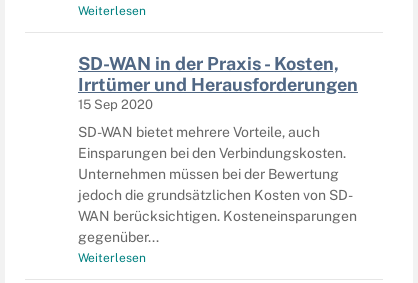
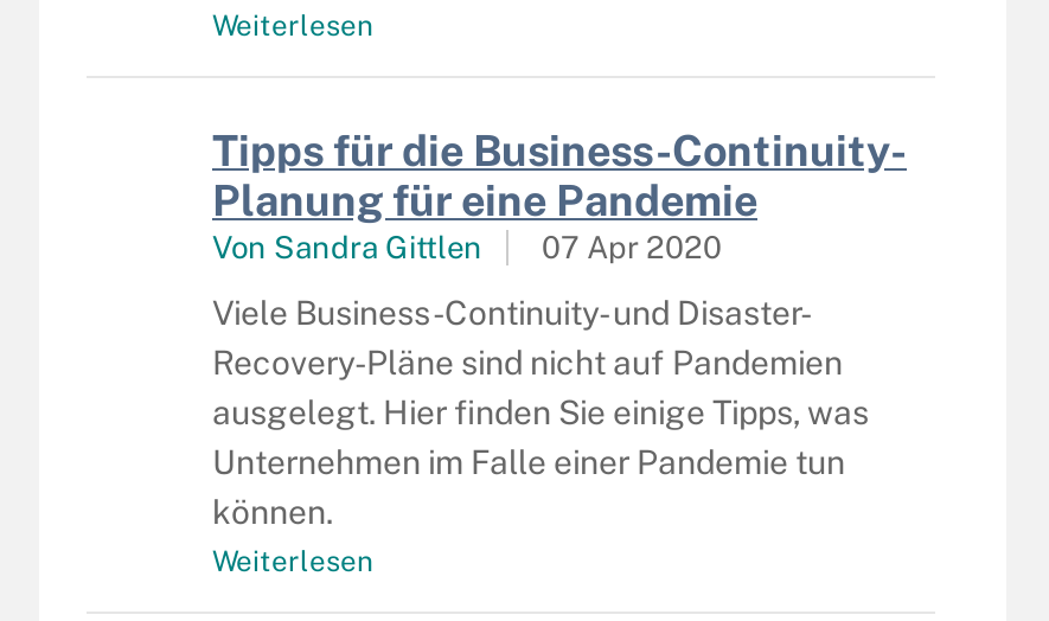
[78,53,358,112] SD-WAN in der Praxis - Kosten, | Irrtümer und Herausforderungen | 15 Sep 2020 -> [212,126,907,265] Tipps für die Business-Continuity- | Planung für eine Pandemie | Von Sandra Gittlen | 07 Apr 2020
[78,124,357,245] SD-WAN bietet mehrere Vorteile, auch | Einsparungen bei den Verbindungskosten. | Unternehmen müssen bei der Bewertung | jedoch die grundsätzlichen Kosten von SD- | WAN berücksichtigen. Kosteneinsparungen | gegenüber... -> [212,294,869,531] Viele Business-Continuity- und Disaster- | Recovery-Pläne sind nicht auf Pandemien | ausgelegt. Hier finden Sie einige Tipps, was | Unternehmen im Falle einer Pandemie tun | können.

